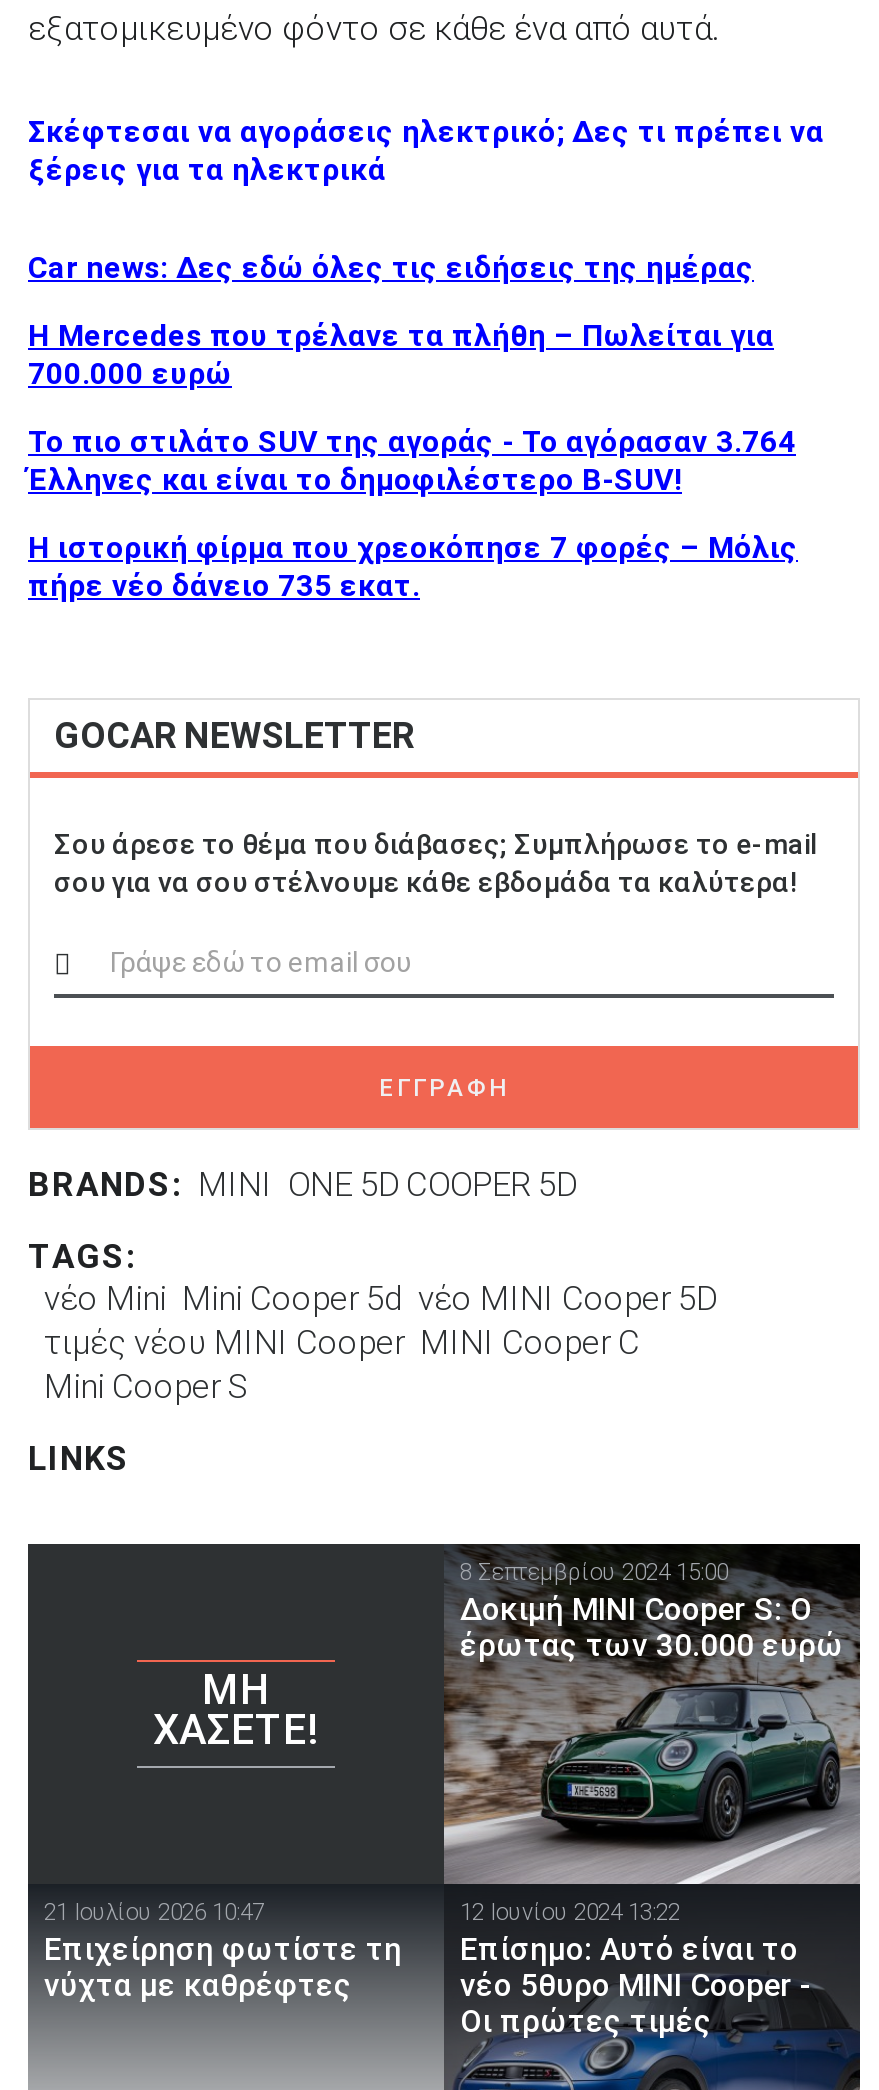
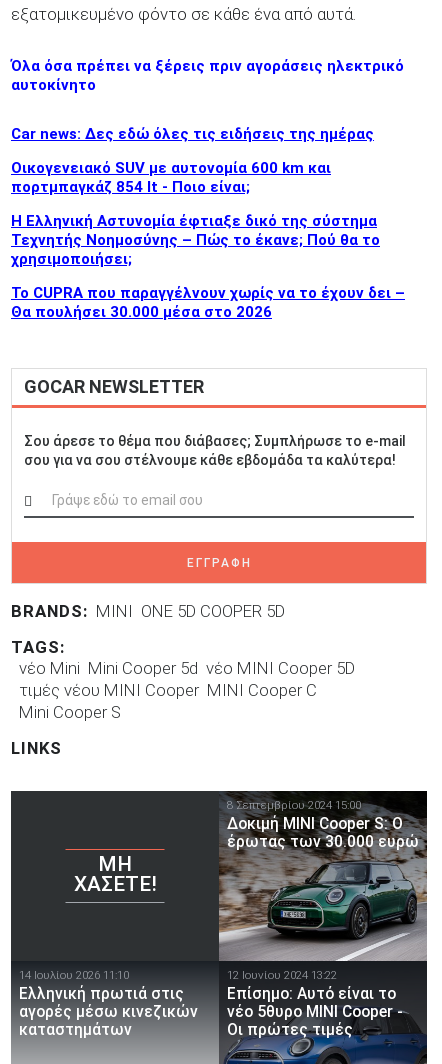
[28,114,824,188] Σκέφτεσαι να αγοράσεις ηλεκτρικό; Δες τι πρέπει να | ξέρεις για τα ηλεκτρικά -> [11,57,404,94] Όλα όσα πρέπει να ξέρεις πριν αγοράσεις ηλεκτρικό | αυτοκίνητο
[28,318,774,392] Η Mercedes που τρέλανε τα πλήθη – Πωλείται για | 700.000 ευρώ -> [11,159,331,196] Οικογενειακό SUV με αυτονομία 600 km και | πορτμπαγκάζ 854 lt - Ποιο είναι;
[28,424,796,498] Το πιο στιλάτο SUV της αγοράς - Το αγόρασαν 3.764 | Έλληνες και είναι το δημοφιλέστερο B-SUV! -> [11,212,380,268] Η Ελληνική Αστυνομία έφτιαξε δικό της σύστημα | Τεχνητής Νοημοσύνης – Πώς το έκανε; Πού θα το | χρησιμοποιήσει;
[28,530,798,604] Η ιστορική φίρμα που χρεοκόπησε 7 φορές – Μόλις | πήρε νέο δάνειο 735 εκατ. -> [11,284,405,321] Το CUPRA που παραγγέλνουν χωρίς να το έχουν δει – | Θα πουλήσει 30.000 μέσα στο 2026
[44,1898,402,2004] 21 Ιουλίου 2026 10:47 | Επιχείρηση φωτίστε τη | νύχτα με καθρέφτες -> [19,968,198,1039] 14 Ιουλίου 2026 11:10 | Ελληνική πρωτιά στις | αγορές μέσω κινεζικών | καταστημάτων

